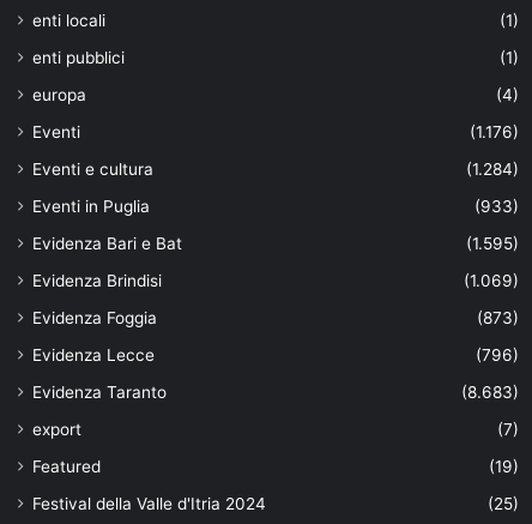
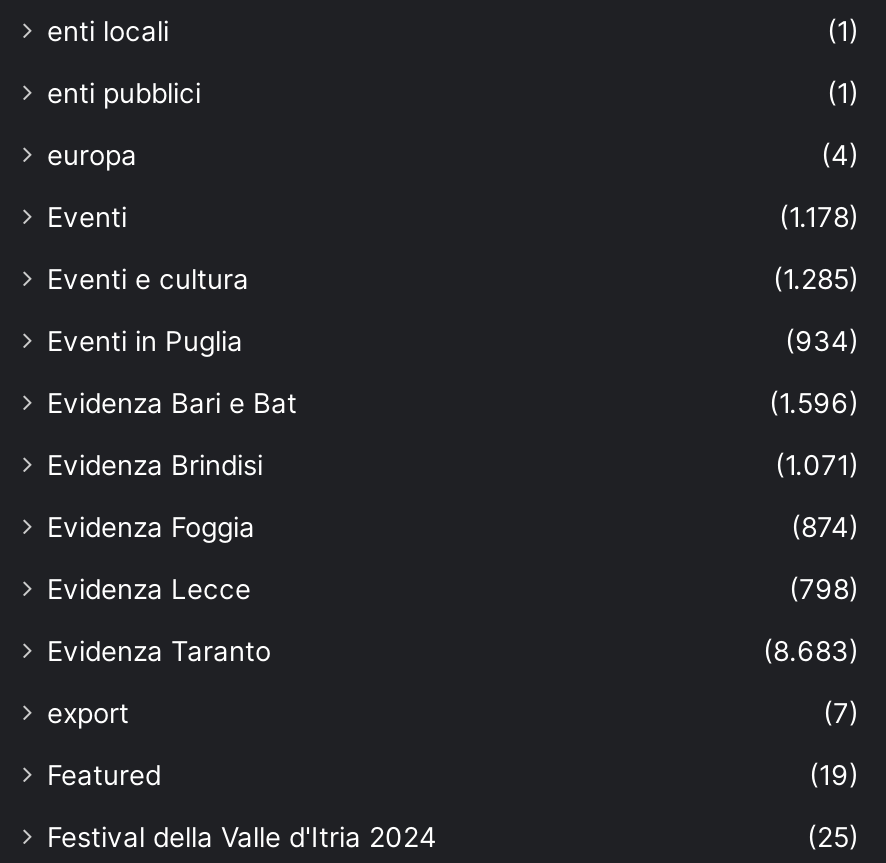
[470,123,519,142] (1.176) -> [779,201,859,233] (1.178)
[466,160,519,179] (1.284) -> [773,263,859,295] (1.285)
[474,197,519,216] (933) -> [785,325,859,357] (934)
[466,234,519,253] (1.595) -> [769,387,859,419] (1.596)
[464,271,519,291] (1.069) -> [775,449,859,481] (1.071)
[477,309,519,328] (873) -> [791,511,859,543] (874)
[476,346,519,365] (796) -> [789,573,859,605] (798)

